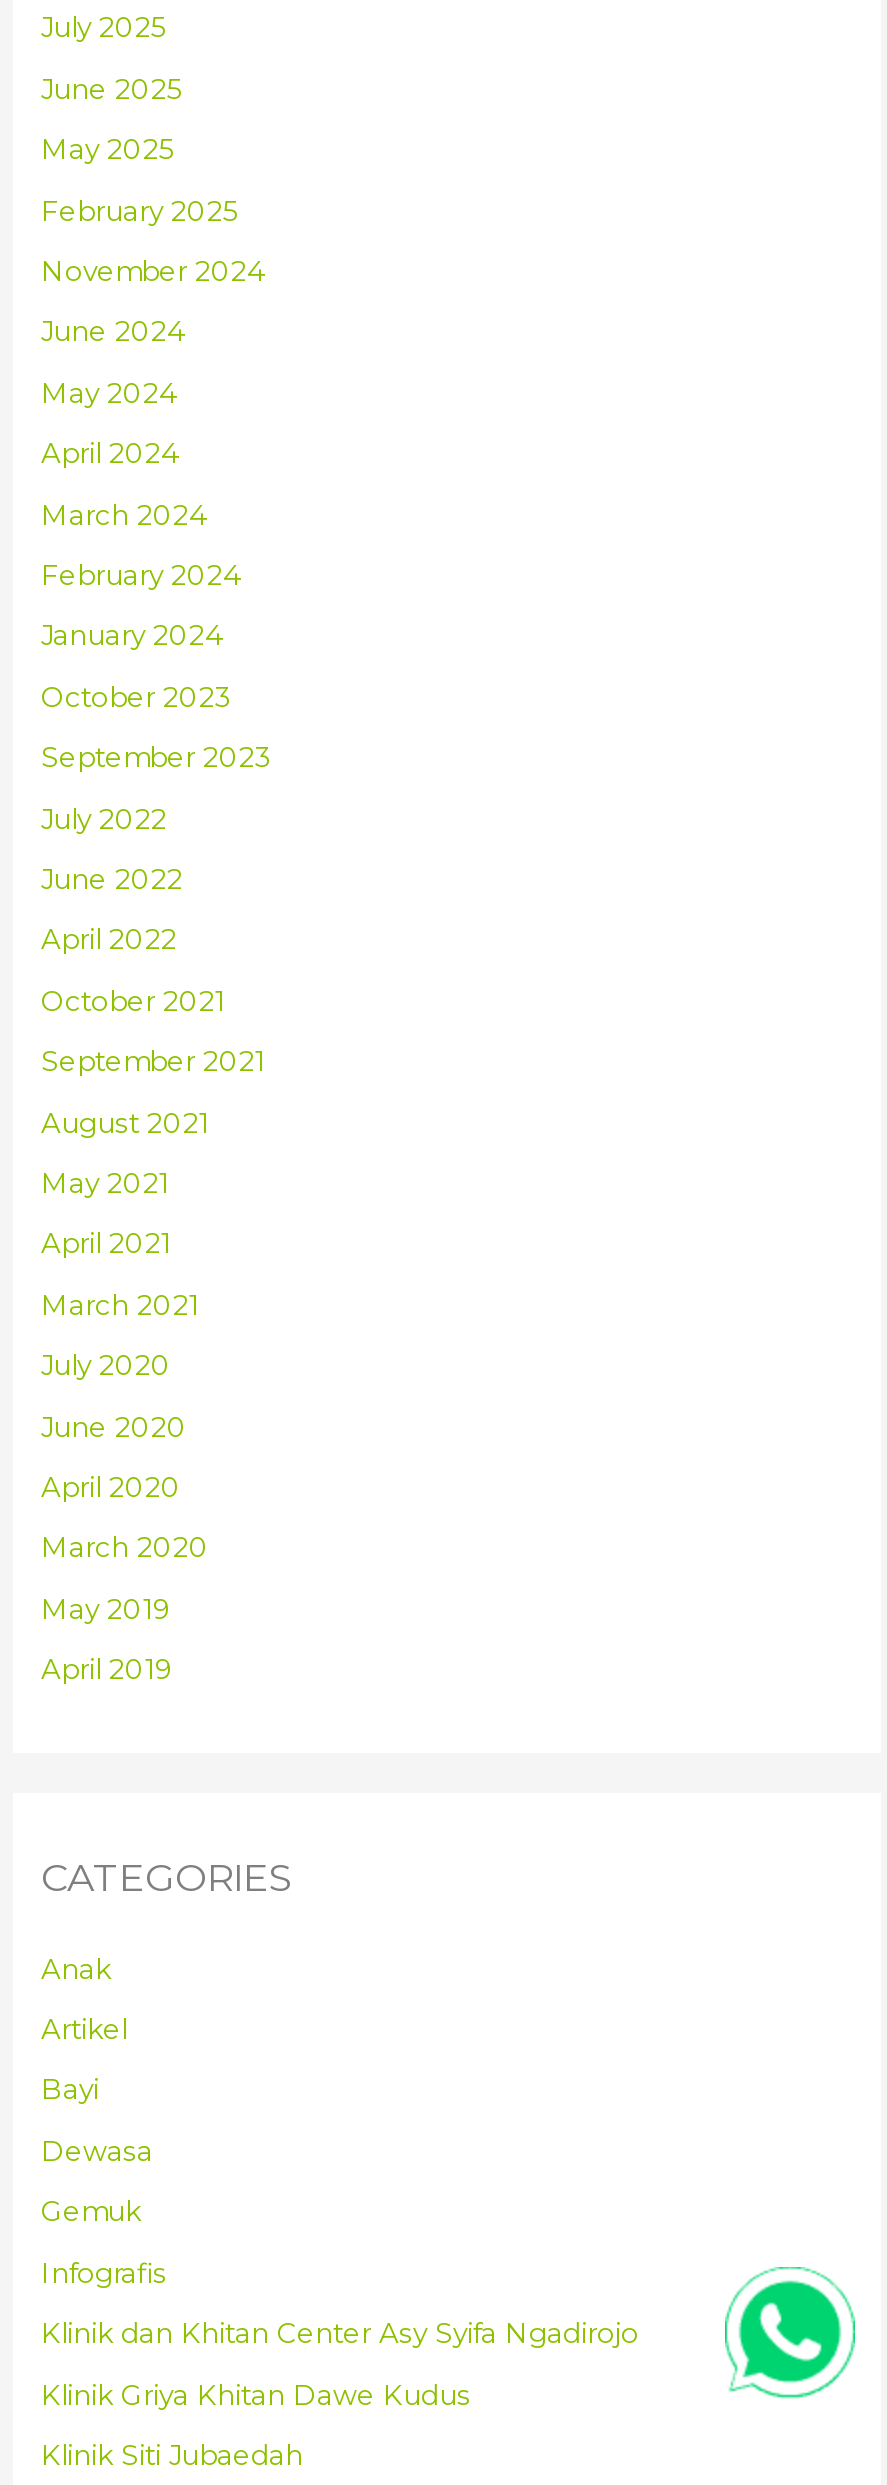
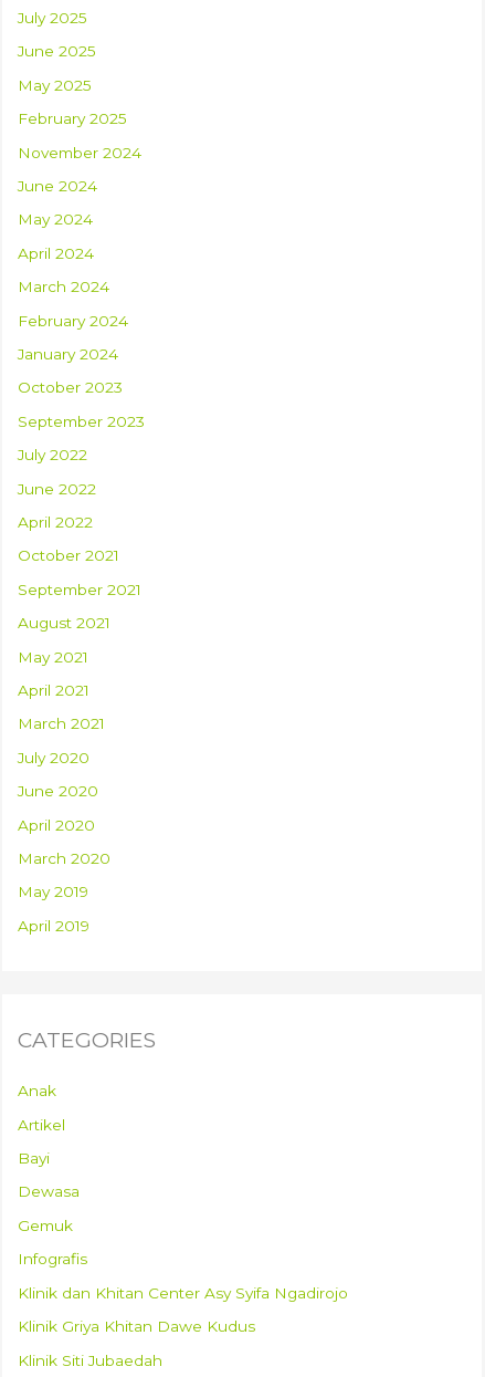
[721,2264,859,2402] [image] -> none

